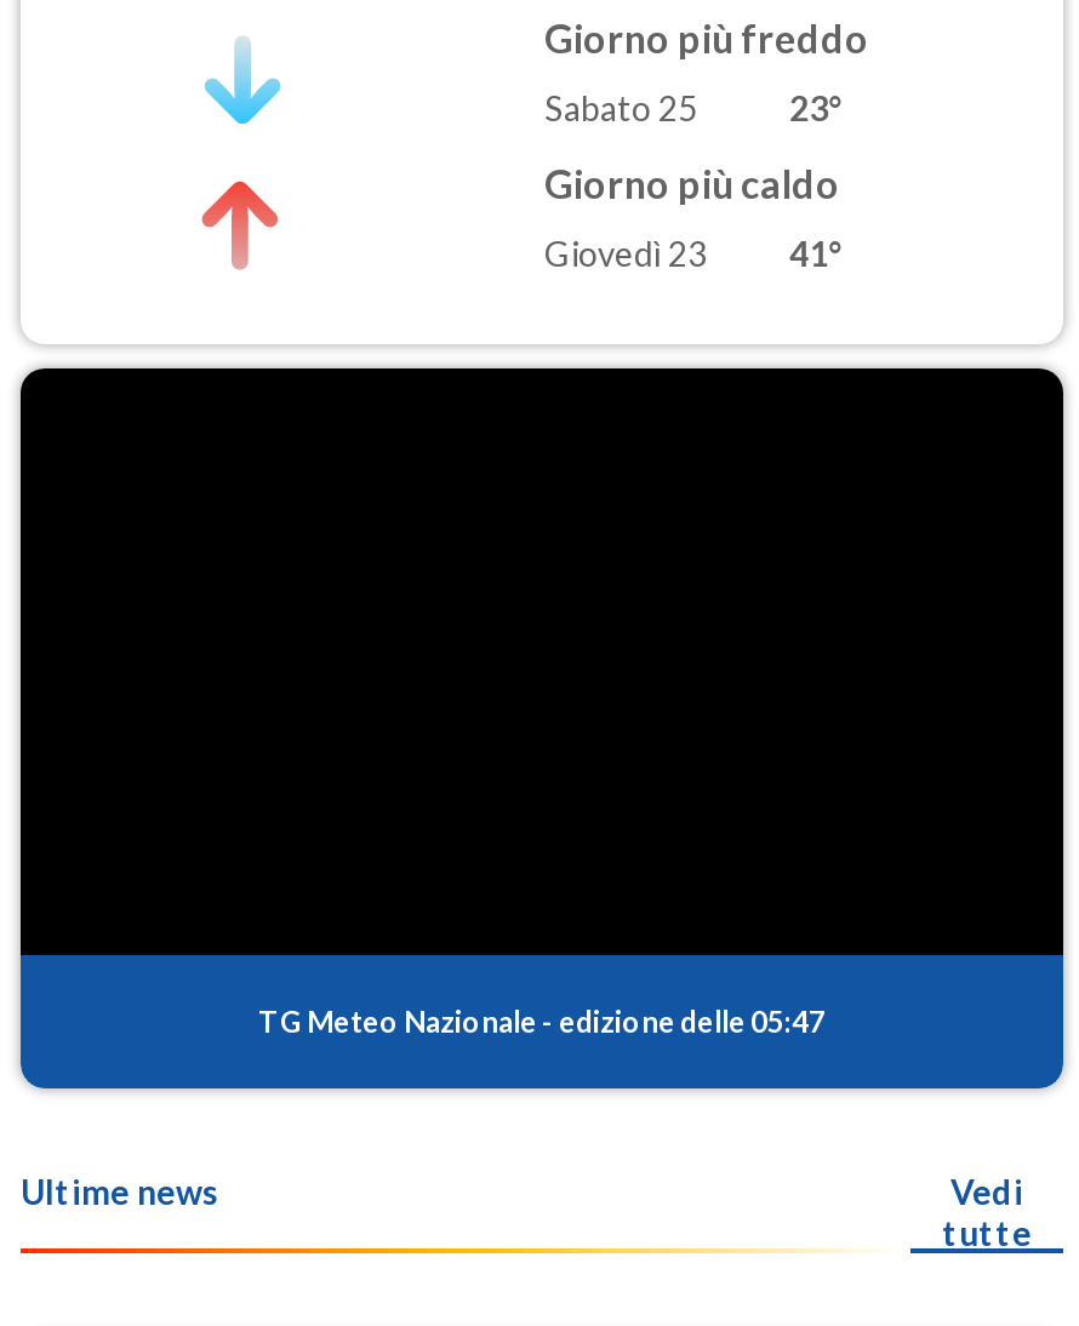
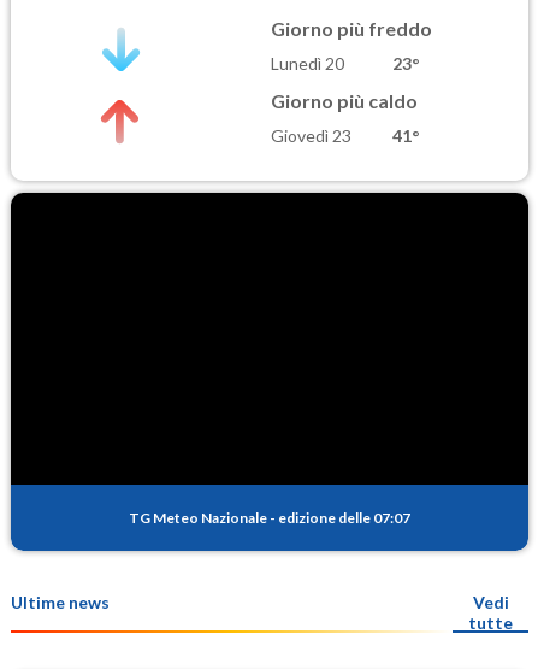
[544,88,697,129] Sabato 25 -> [271,53,344,74] Lunedì 20
[258,1002,826,1039] TG Meteo Nazionale - edizione delle 05:47 -> [129,508,410,526] TG Meteo Nazionale - edizione delle 07:07

